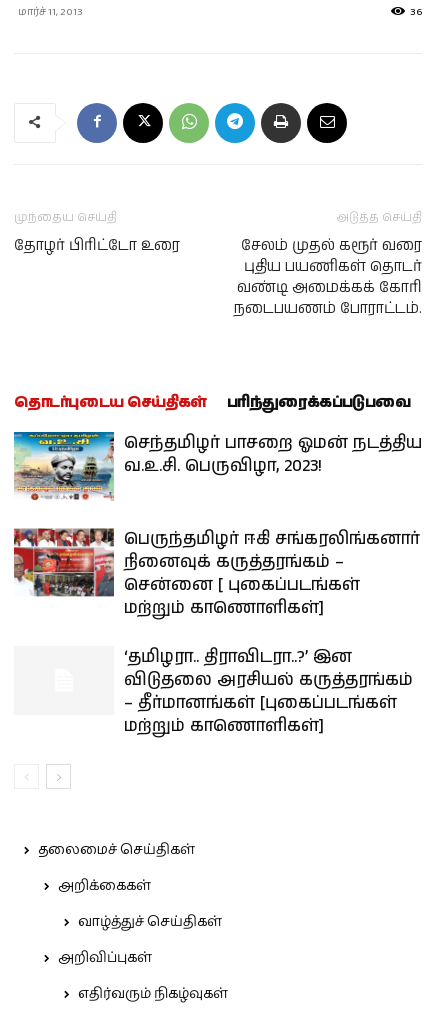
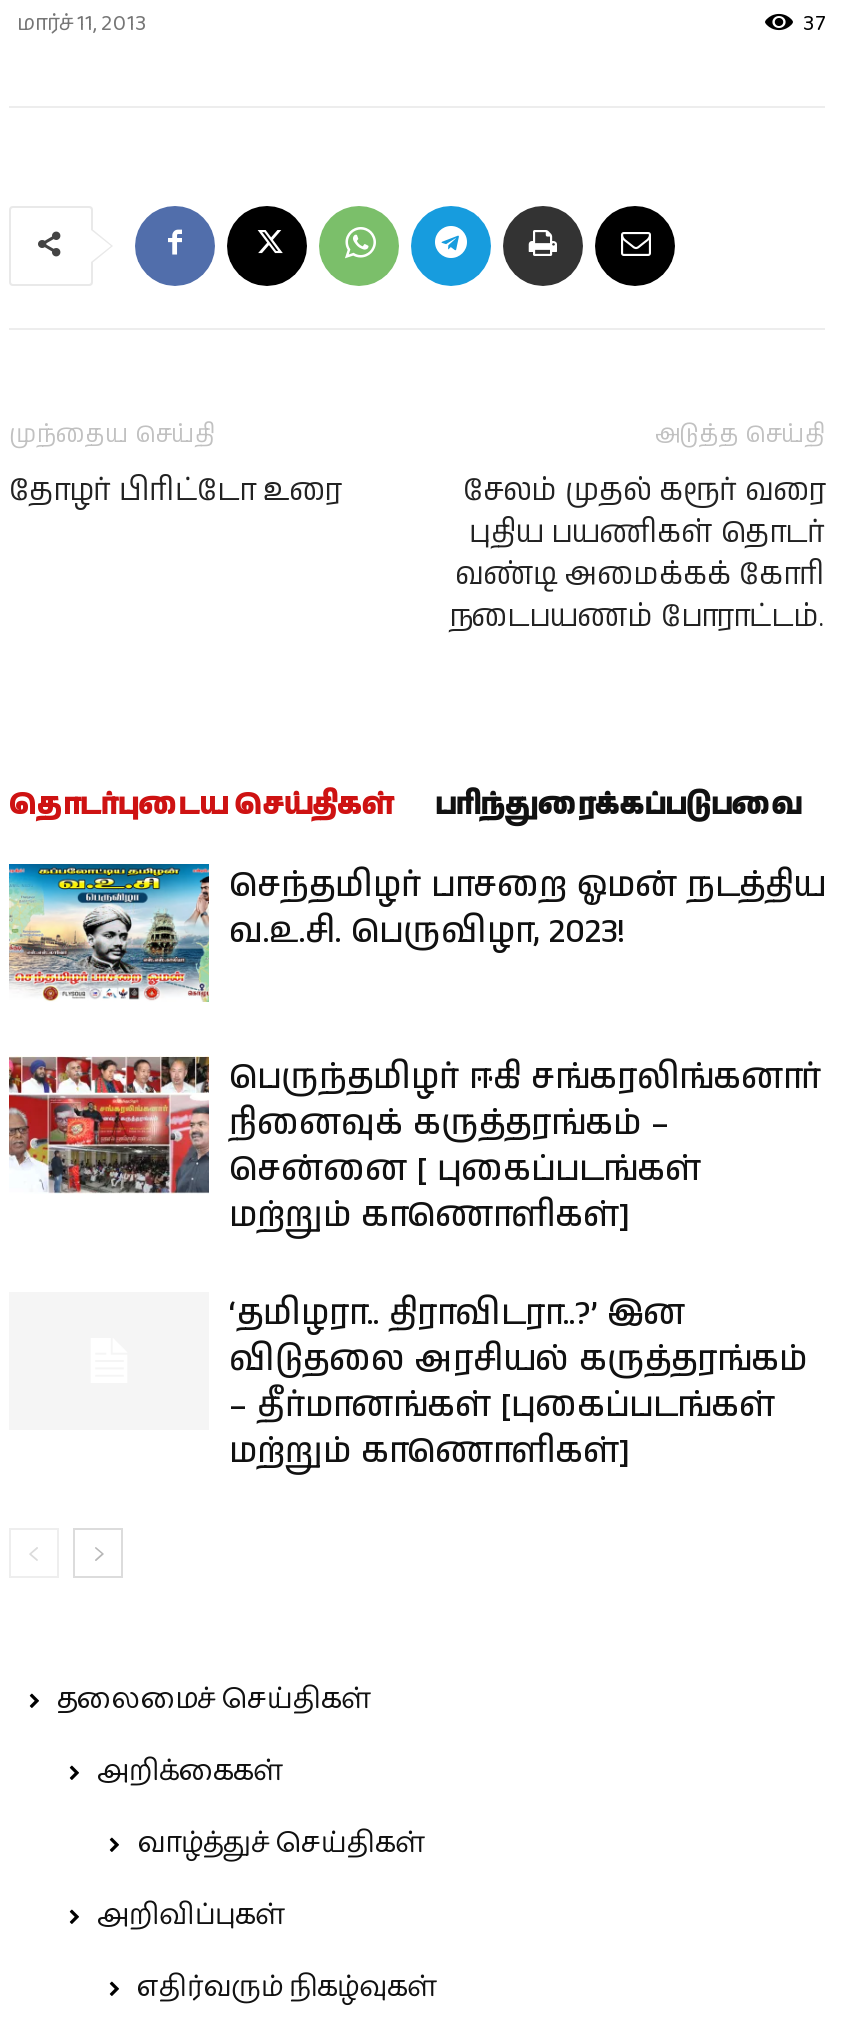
[410,3,422,20] 36 -> [803,6,825,40] 37

